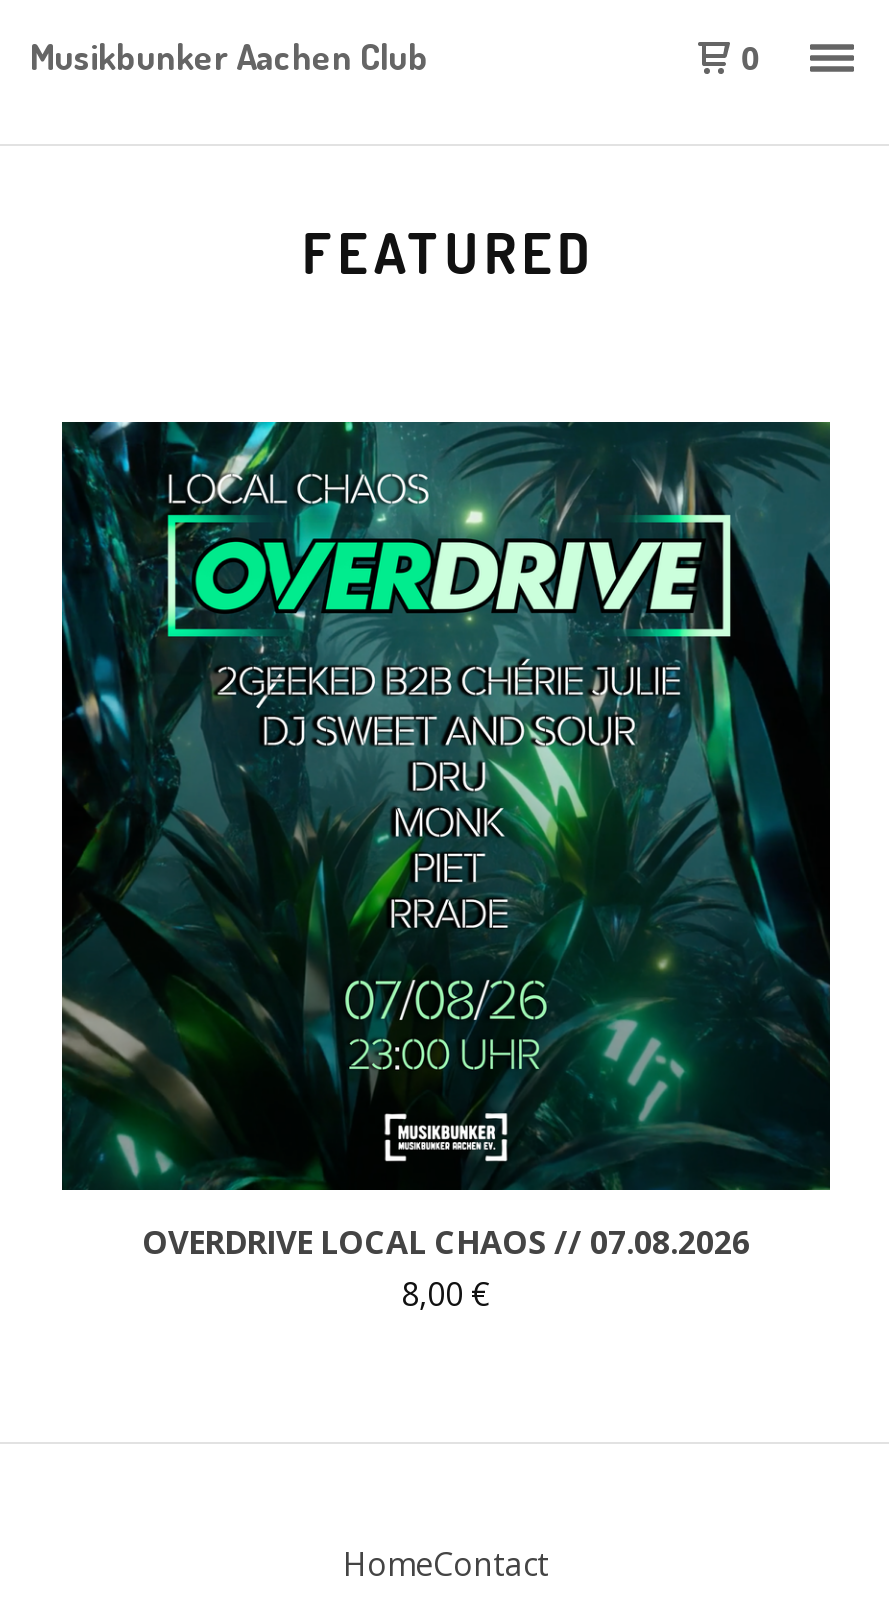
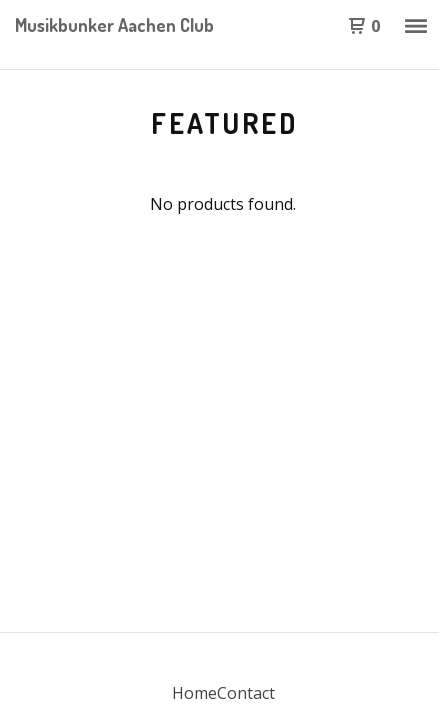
[60,420,832,1192] [image] -> none
[142,1220,750,1316] OVERDRIVE LOCAL CHAOS // 07.08.2026 | 8,00 € -> [150,193,296,215] No products found.

